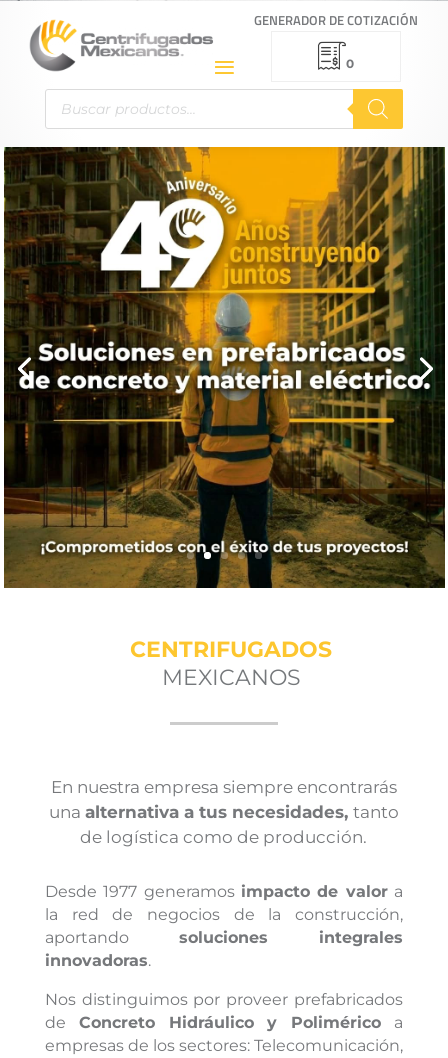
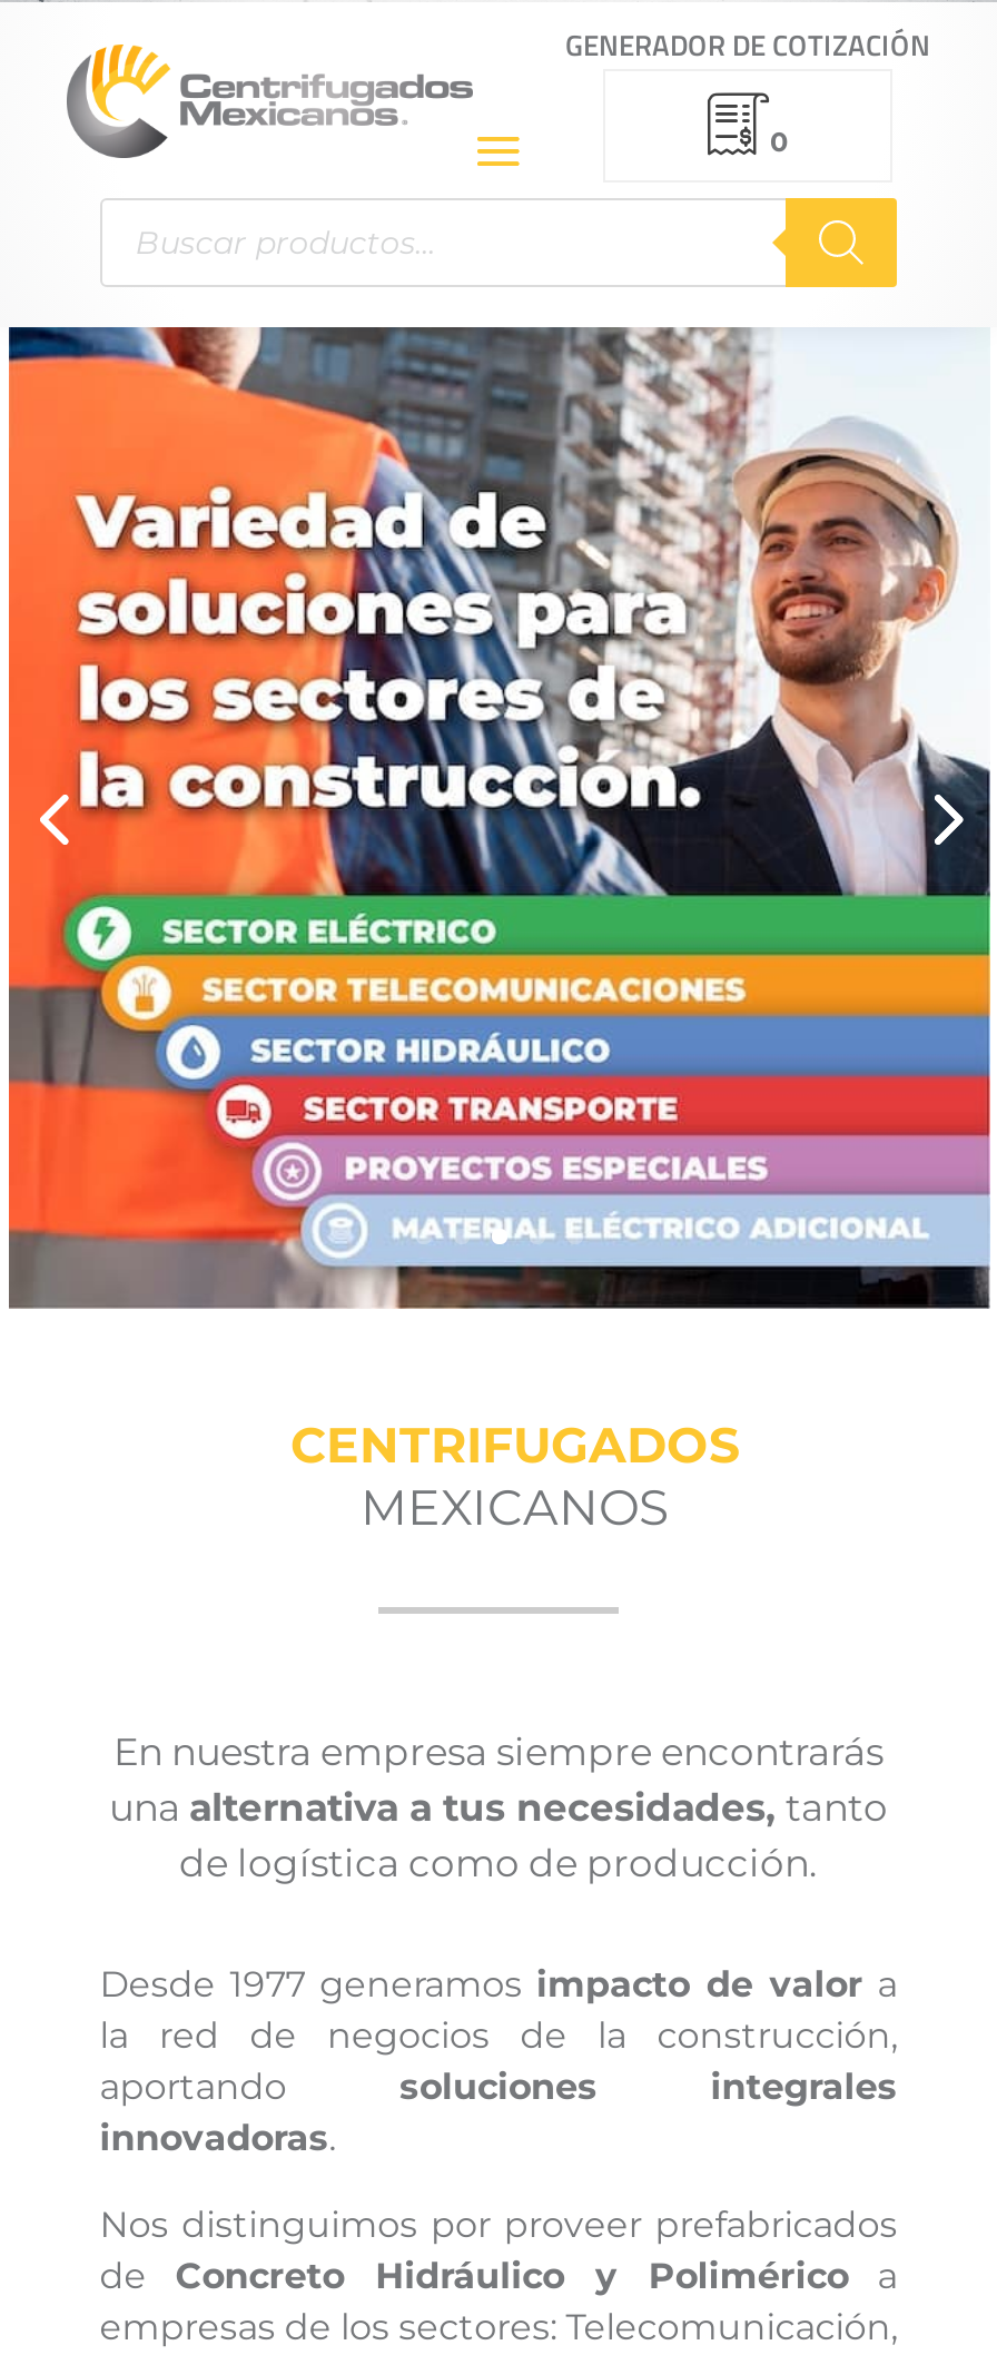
[3,146,445,589] [image] -> [7,325,990,1311] [image]

